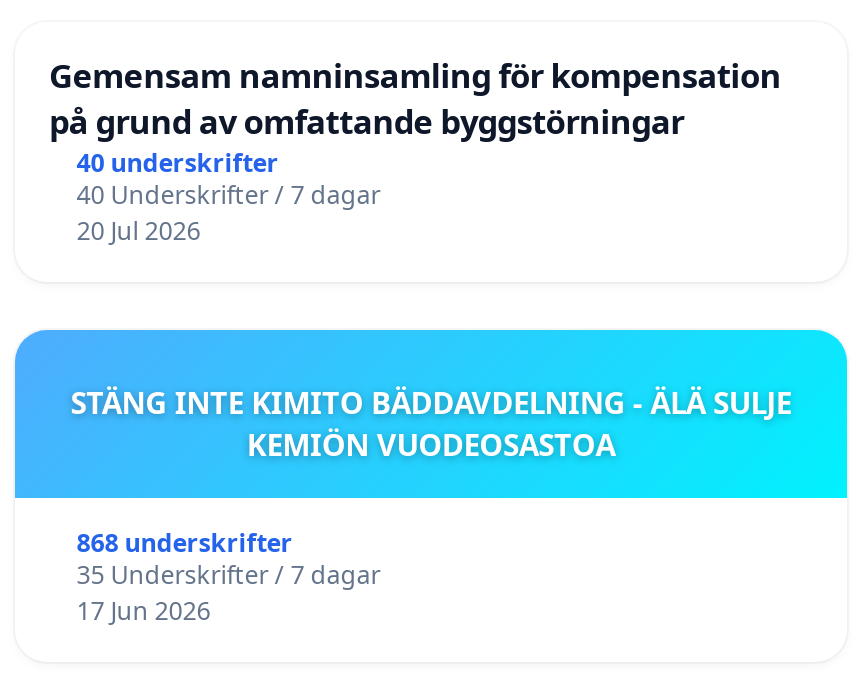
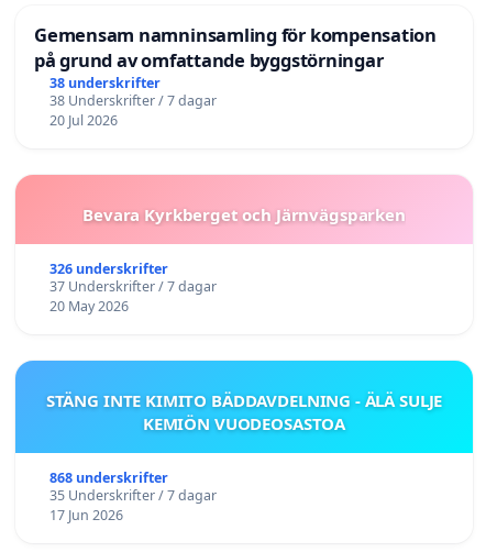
[77,146,279,180] 40 underskrifter -> [49,74,160,93] 38 underskrifter
[77,178,381,212] 40 Underskrifter / 7 dagar -> [49,92,216,110] 38 Underskrifter / 7 dagar
none -> [49,204,406,316] Bevara Kyrkberget och Järnvägsparken | 326 underskrifter | 37 Underskrifter / 7 dagar | 20 May 2026

